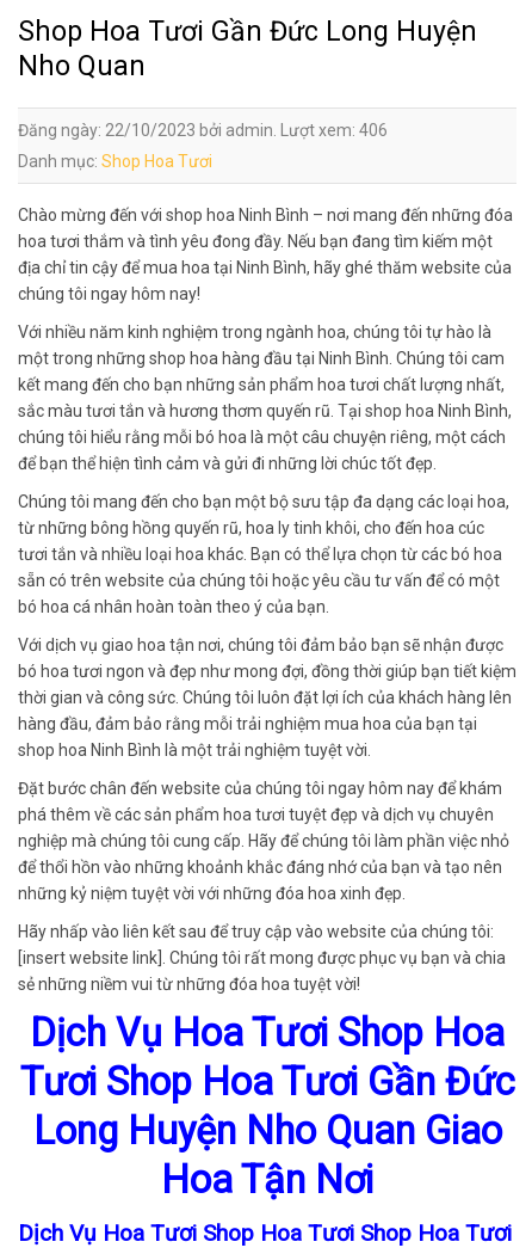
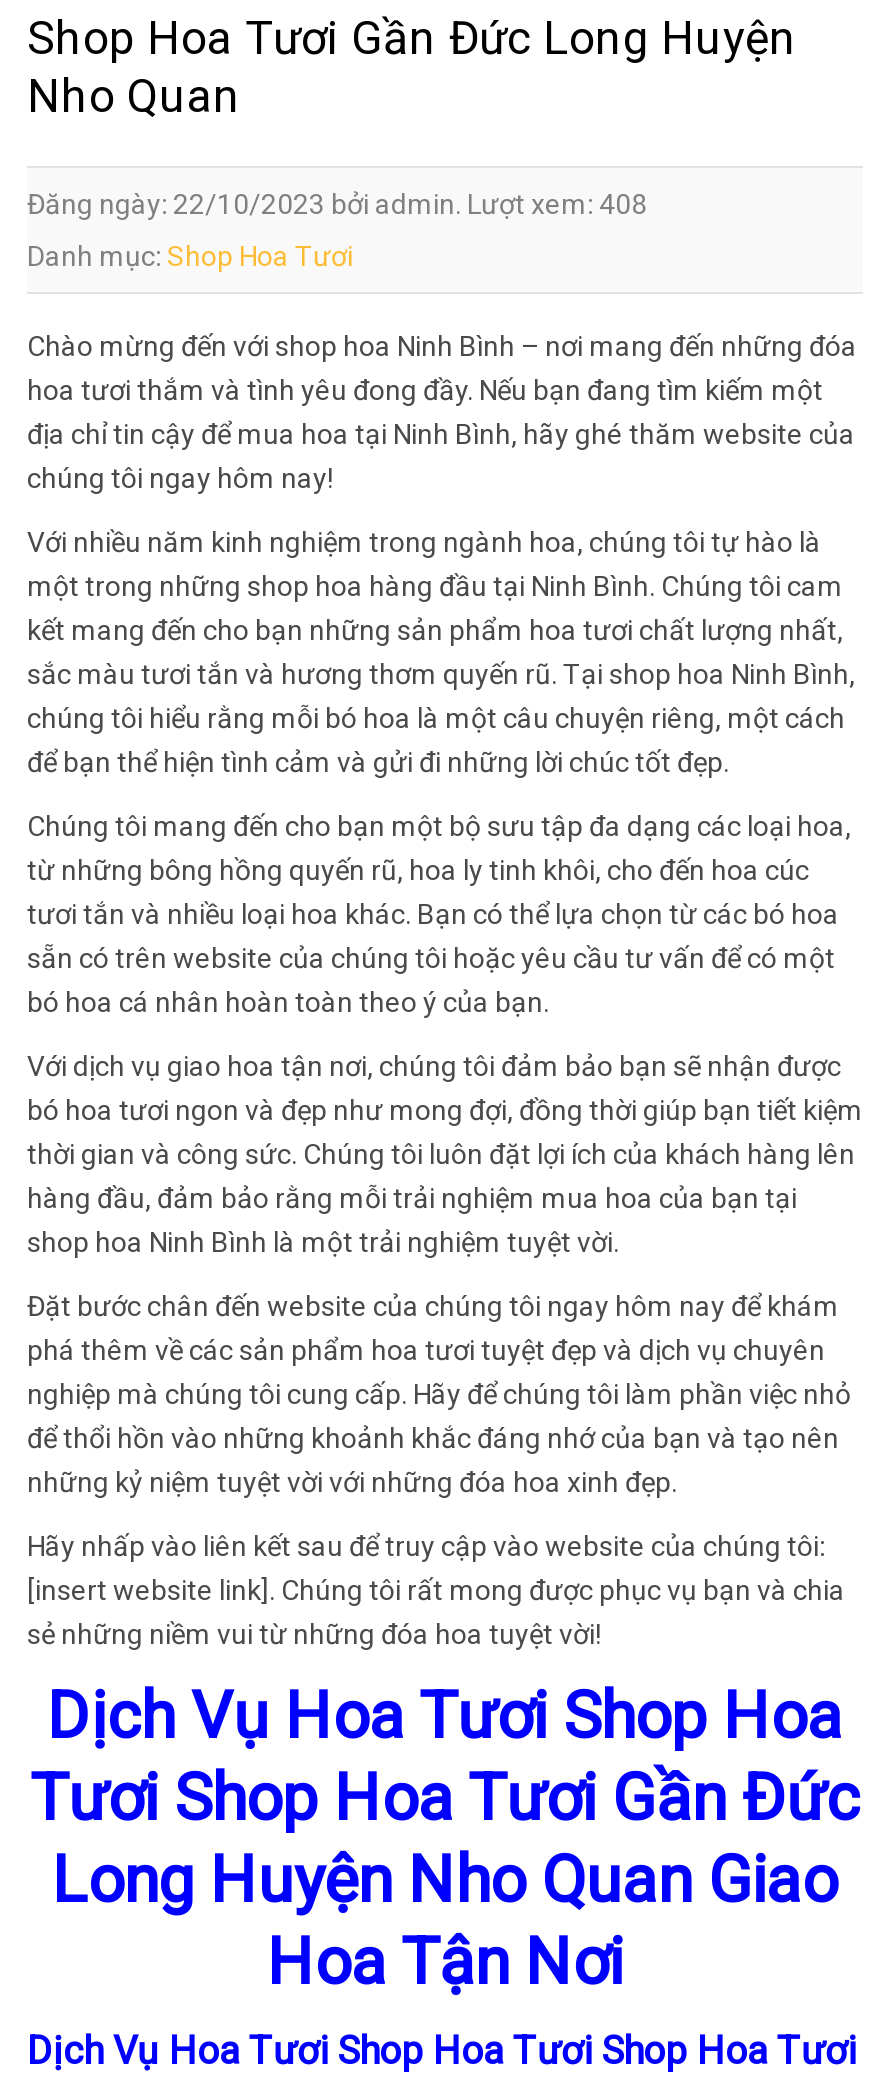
[18,120,388,139] Đăng ngày: 22/10/2023 bởi admin. Lượt xem: 406 -> [27,187,647,219] Đăng ngày: 22/10/2023 bởi admin. Lượt xem: 408

